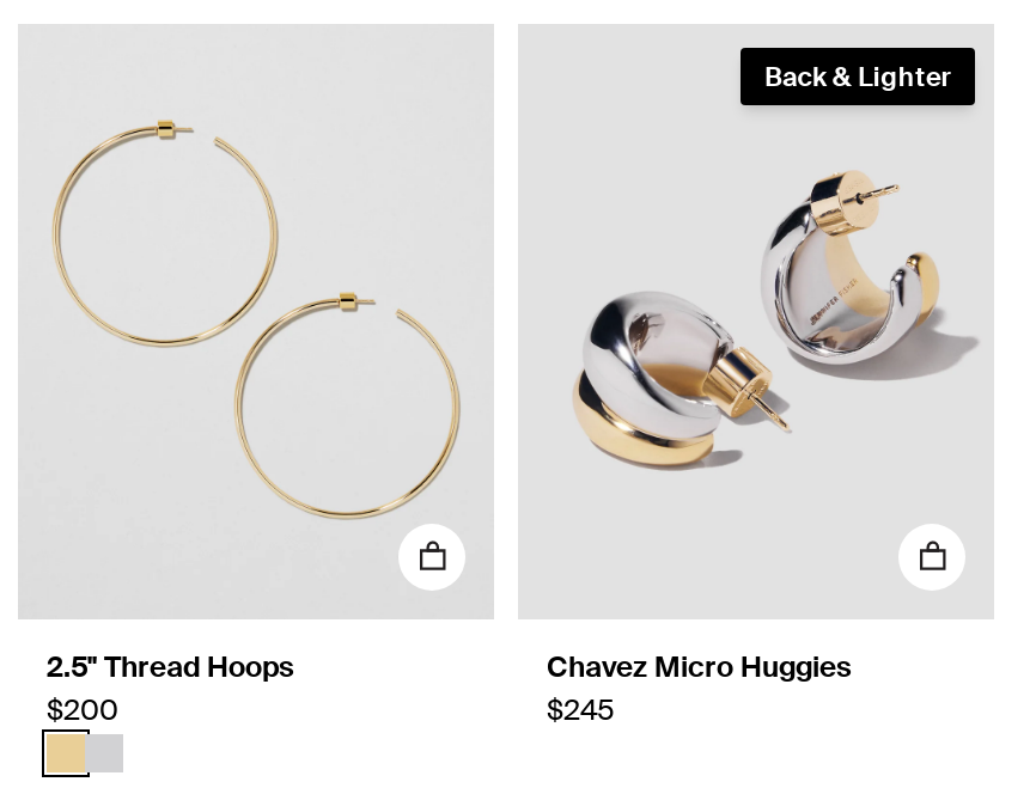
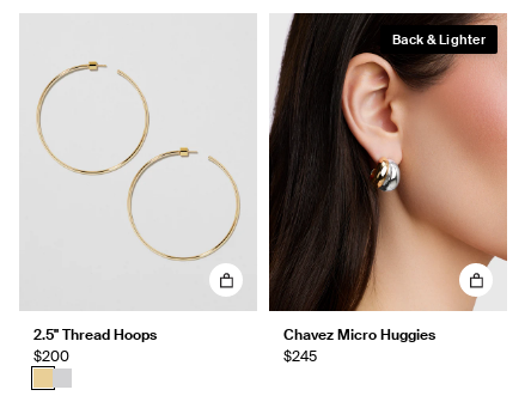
[518,23,994,618] [image] -> [268,12,508,312] [image]

